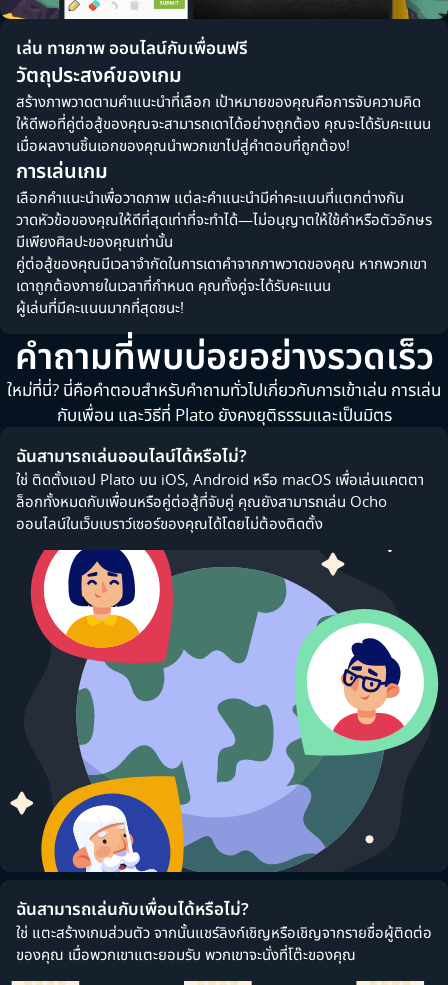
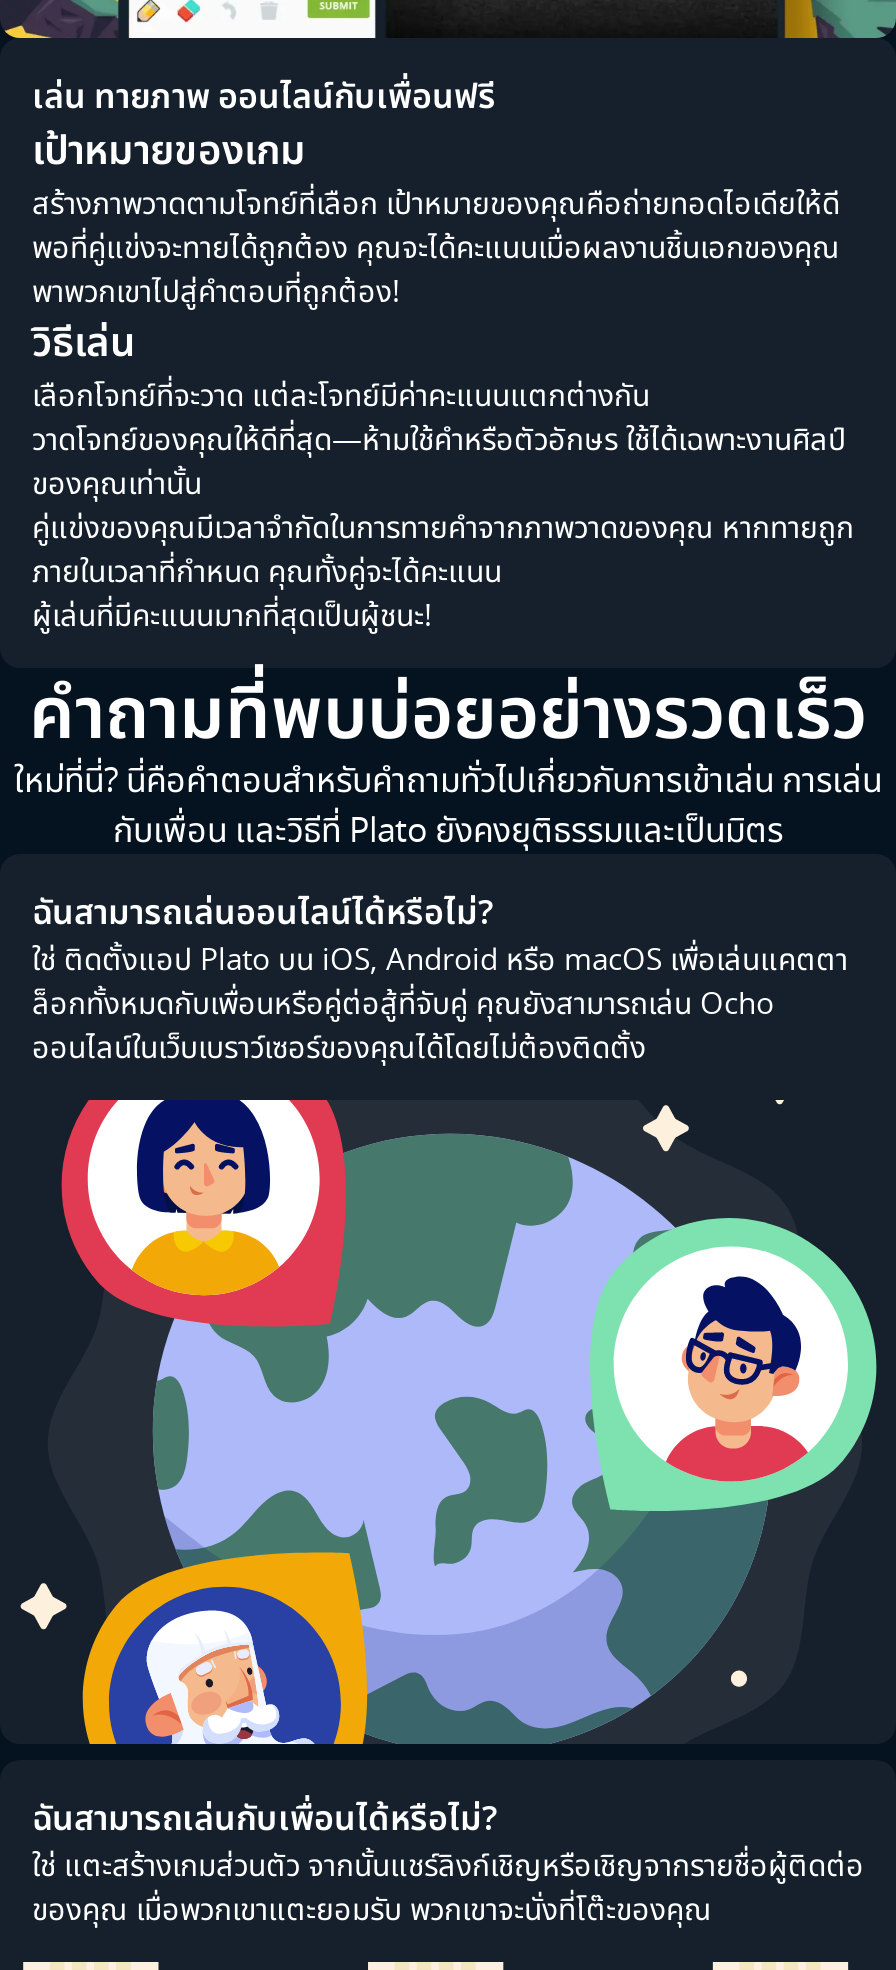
[16,61,432,317] วัตถุประสงค์ของเกม | สร้างภาพวาดตามคำแนะนำที่เลือก เป้าหมายของคุณคือการจับความคิด | ให้ดีพอที่คู่ต่อสู้ของคุณจะสามารถเดาได้อย่างถูกต้อง คุณจะได้รับคะแนน | เมื่อผลงานชิ้นเอกของคุณนำพวกเขาไปสู่คำตอบที่ถูกต้อง! | การเล่นเกม | เลือกคำแนะนำเพื่อวาดภาพ แต่ละคำแนะนำมีค่าคะแนนที่แตกต่างกัน | วาดหัวข้อของคุณให้ดีที่สุดเท่าที่จะทำได้—ไม่อนุญาตให้ใช้คำหรือตัวอักษร | มีเพียงศิลปะของคุณเท่านั้น | คู่ต่อสู้ของคุณมีเวลาจำกัดในการเดาคำจากภาพวาดของคุณ หากพวกเขา | เดาถูกต้องภายในเวลาที่กำหนด คุณทั้งคู่จะได้รับคะแนน | ผู้เล่นที่มีคะแนนมากที่สุดชนะ! -> [32,122,854,634] เป้าหมายของเกม | สร้างภาพวาดตามโจทย์ที่เลือก เป้าหมายของคุณคือถ่ายทอดไอเดียให้ดี | พอที่คู่แข่งจะทายได้ถูกต้อง คุณจะได้คะแนนเมื่อผลงานชิ้นเอกของคุณ | พาพวกเขาไปสู่คำตอบที่ถูกต้อง! | วิธีเล่น | เลือกโจทย์ที่จะวาด แต่ละโจทย์มีค่าคะแนนแตกต่างกัน | วาดโจทย์ของคุณให้ดีที่สุด—ห้ามใช้คำหรือตัวอักษร ใช้ได้เฉพาะงานศิลป์ | ของคุณเท่านั้น | คู่แข่งของคุณมีเวลาจำกัดในการทายคำจากภาพวาดของคุณ หากทายถูก | ภายในเวลาที่กำหนด คุณทั้งคู่จะได้คะแนน | ผู้เล่นที่มีคะแนนมากที่สุดเป็นผู้ชนะ!

